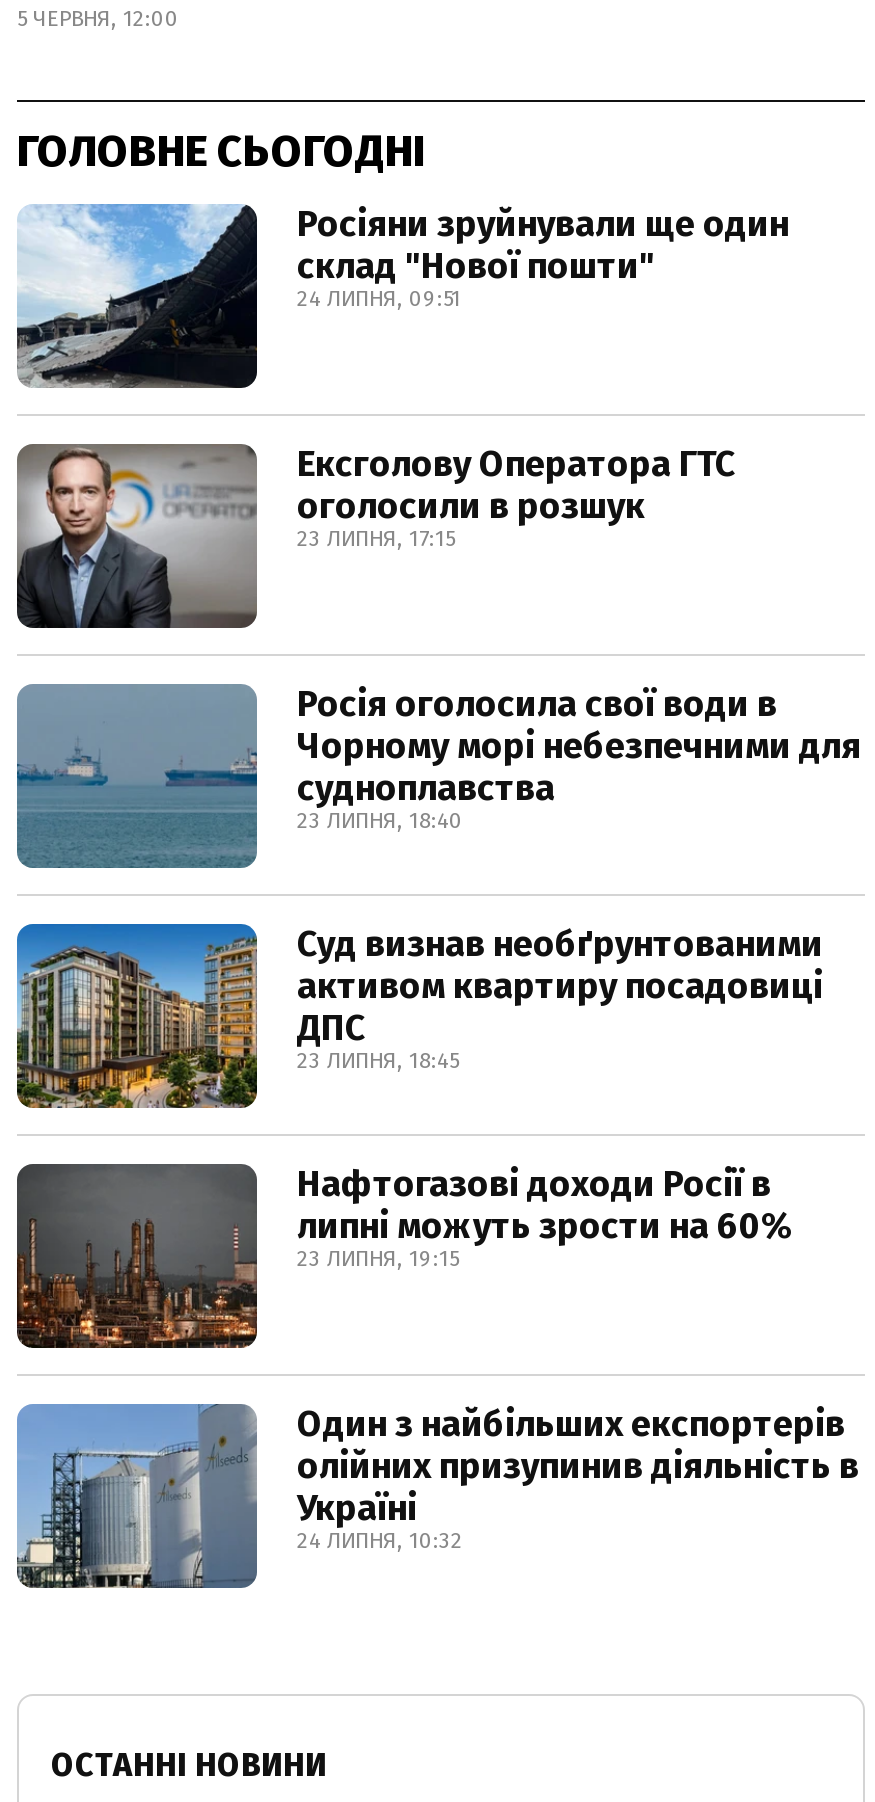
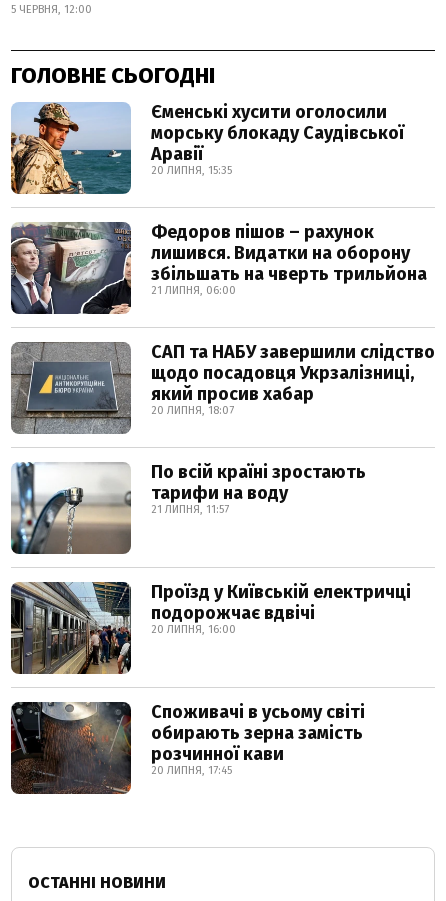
[15,202,789,388] [image] | Росіяни зруйнували ще один | склад "Нової пошти" | 24 ЛИПНЯ, 09:51 -> [10,101,404,194] [image] | Єменські хусити оголосили | морську блокаду Саудівської | Аравії | 20 ЛИПНЯ, 15:35
[17,442,737,630] [image] | Ексголову Оператора ГТС | оголосили в розшук | 23 ЛИПНЯ, 17:15 -> [11,221,427,315] [image] | Федоров пішов – рахунок | лишився. Видатки на оборону | збільшать на чверть трильйона | 21 ЛИПНЯ, 06:00
[15,682,861,868] [image] | Росія оголосила свої води в | Чорному морі небезпечними для | судноплавства | 23 ЛИПНЯ, 18:40 -> [10,341,435,434] [image] | САП та НАБУ завершили слідство | щодо посадовця Укрзалізниці, | який просив хабар | 20 ЛИПНЯ, 18:07
[15,922,823,1110] [image] | Суд визнав необґрунтованими | активом квартиру посадовиці | ДПС | 23 ЛИПНЯ, 18:45 -> [10,461,366,555] [image] | По всій країні зростають | тарифи на воду | 21 ЛИПНЯ, 11:57
[17,1162,793,1350] [image] | Нафтогазові доходи Росії в | липні можуть зрости на 60% | 23 ЛИПНЯ, 19:15 -> [11,581,411,675] [image] | Проїзд у Київській електричці | подорожчає вдвічі | 20 ЛИПНЯ, 16:00
[15,1402,859,1588] [image] | Один з найбільших експортерів | олійних призупинив діяльність в | Україні | 24 ЛИПНЯ, 10:32 -> [10,701,365,794] [image] | Споживачі в усьому світі | обирають зерна замість | розчинної кави | 20 ЛИПНЯ, 17:45

